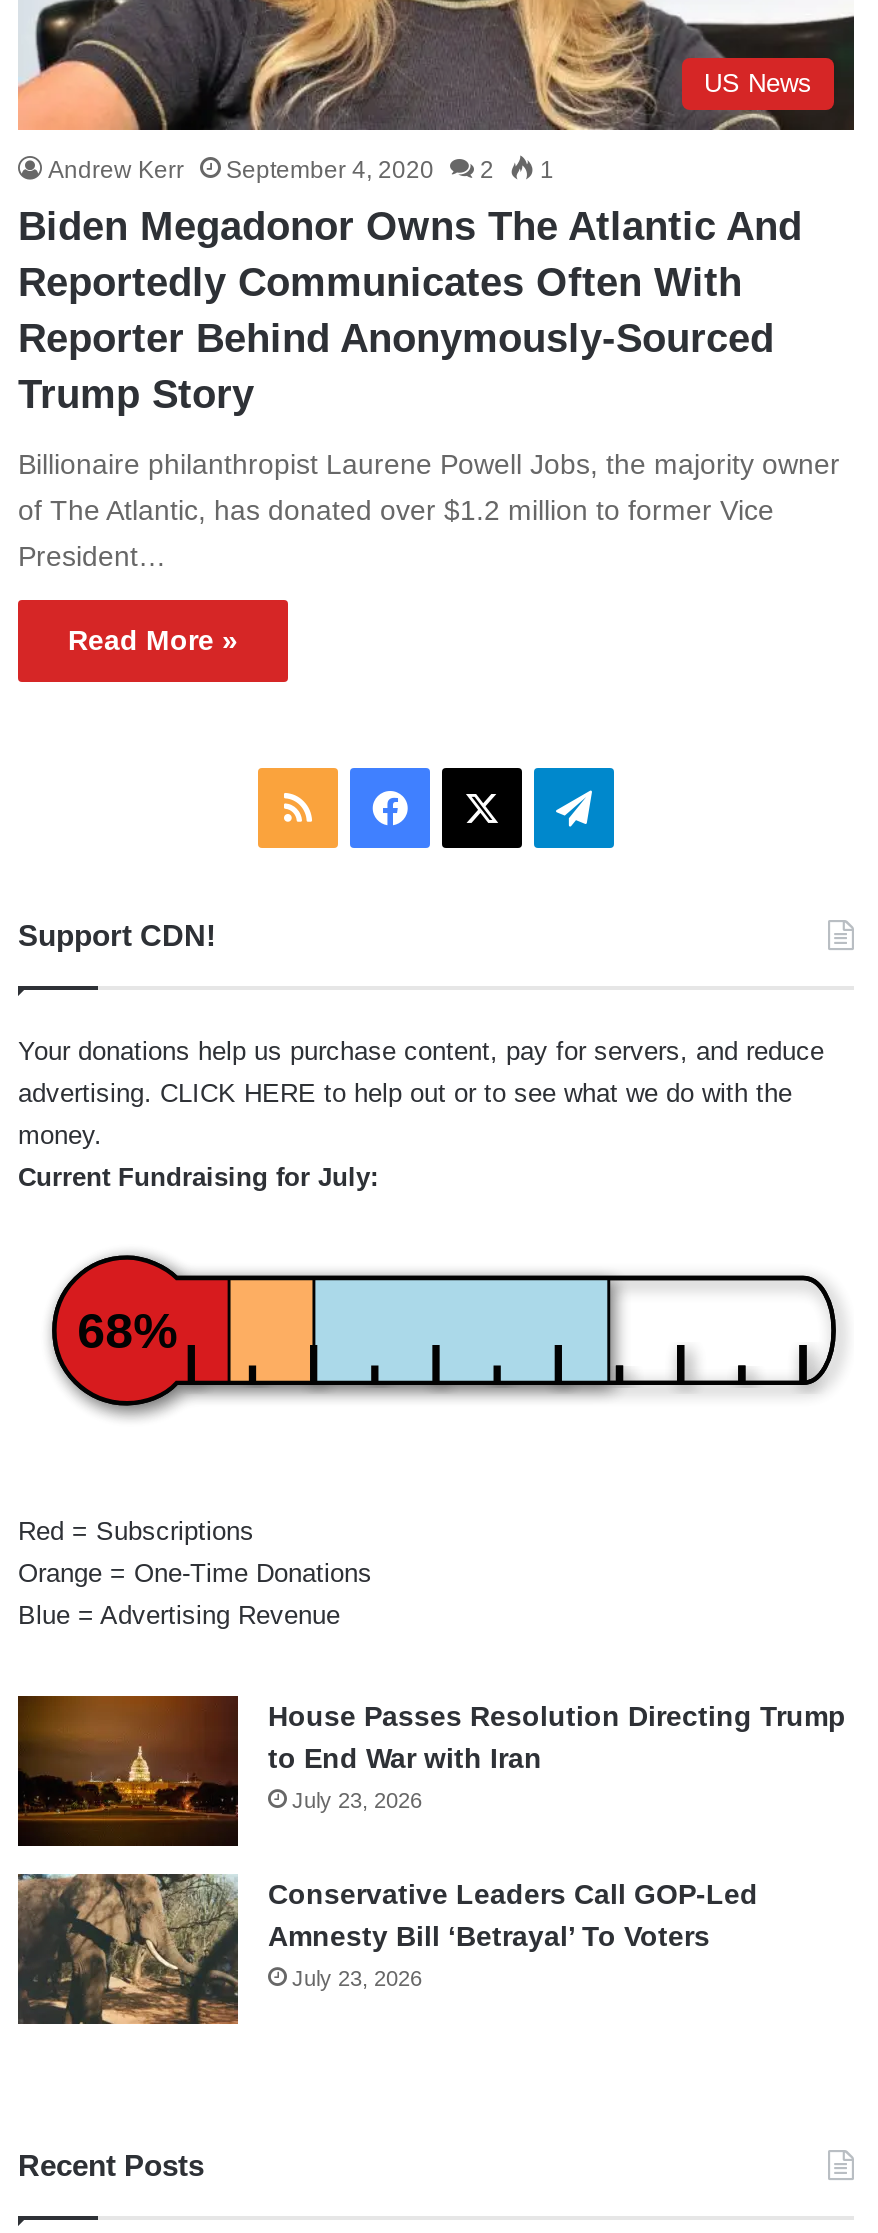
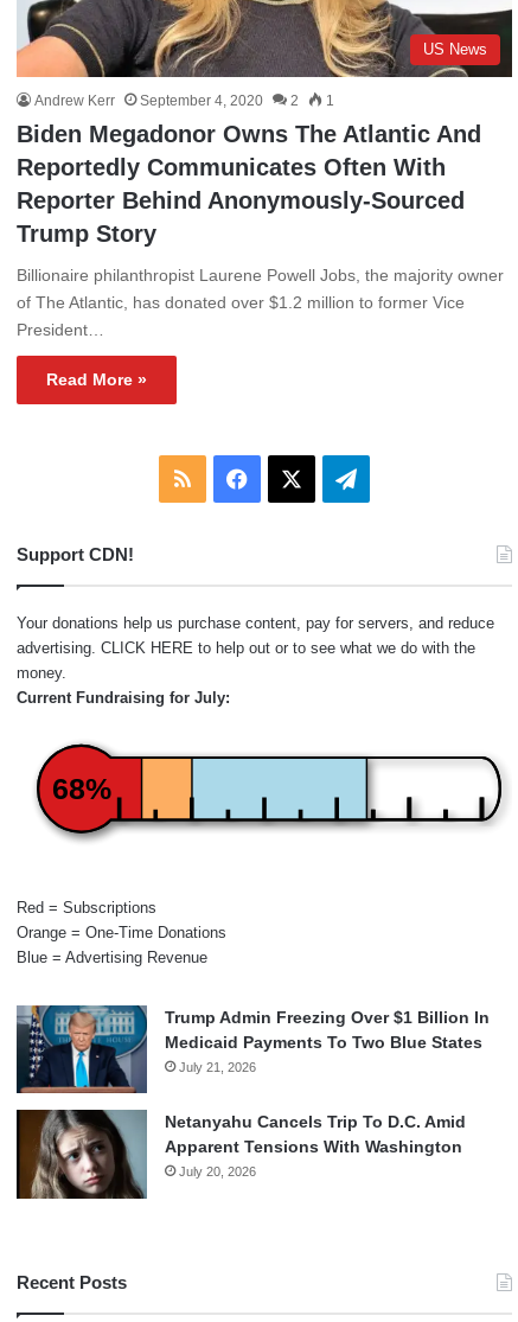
[16,1692,846,1846] [image] | House Passes Resolution Directing Trump | to End War with Iran | July 23, 2026 -> [15,1004,490,1093] [image] | Trump Admin Freezing Over $1 Billion In | Medicaid Payments To Two Blue States | July 21, 2026
[16,1872,758,2024] [image] | Conservative Leaders Call GOP-Led | Amnesty Bill ‘Betrayal’ To Voters | July 23, 2026 -> [15,1109,466,1200] [image] | Netanyahu Cancels Trip To D.C. Amid | Apparent Tensions With Washington | July 20, 2026

